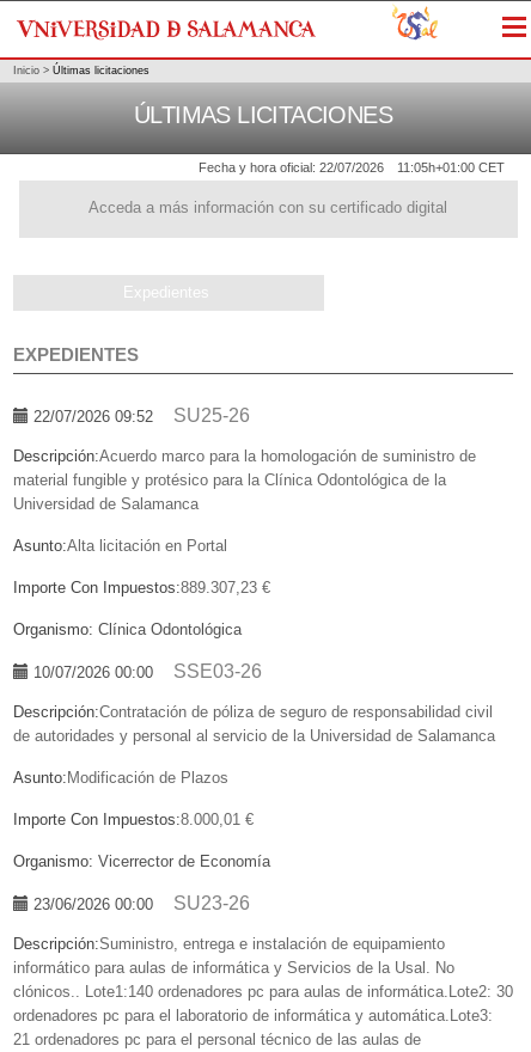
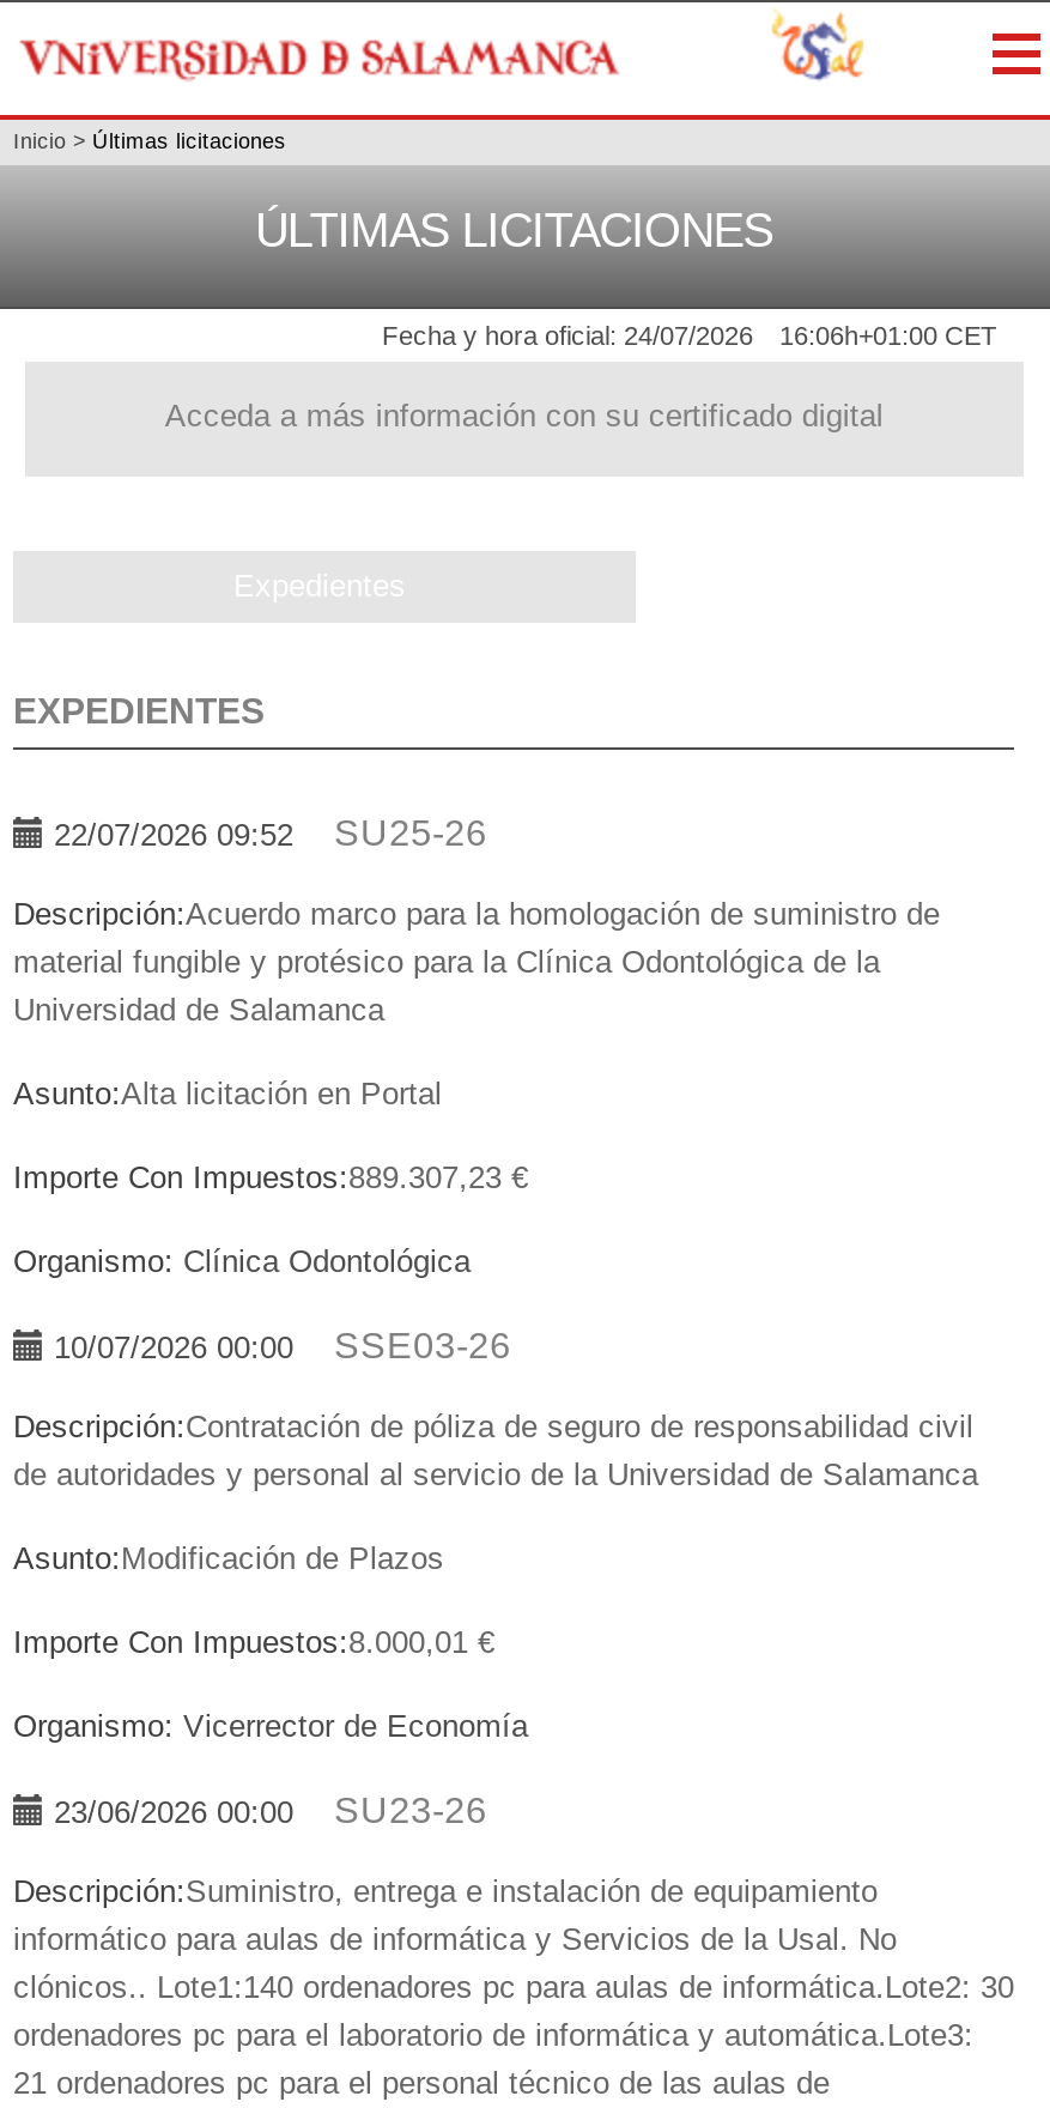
[199,161,384,175] Fecha y hora oficial: 22/07/2026 -> [382,322,753,350] Fecha y hora oficial: 24/07/2026
[397,161,505,175] 11:05h+01:00 CET -> [779,322,997,350] 16:06h+01:00 CET

